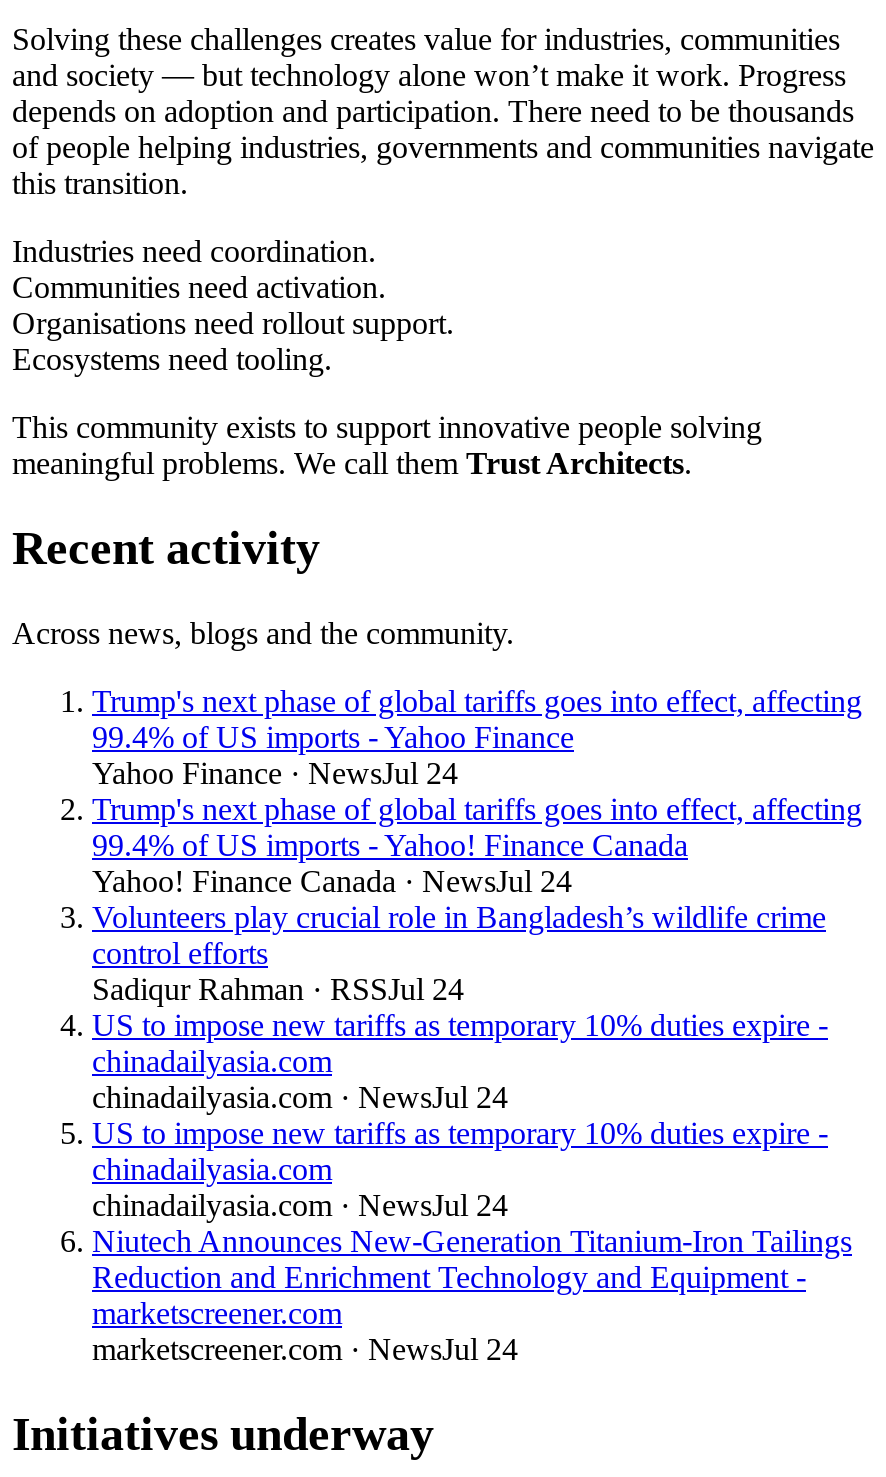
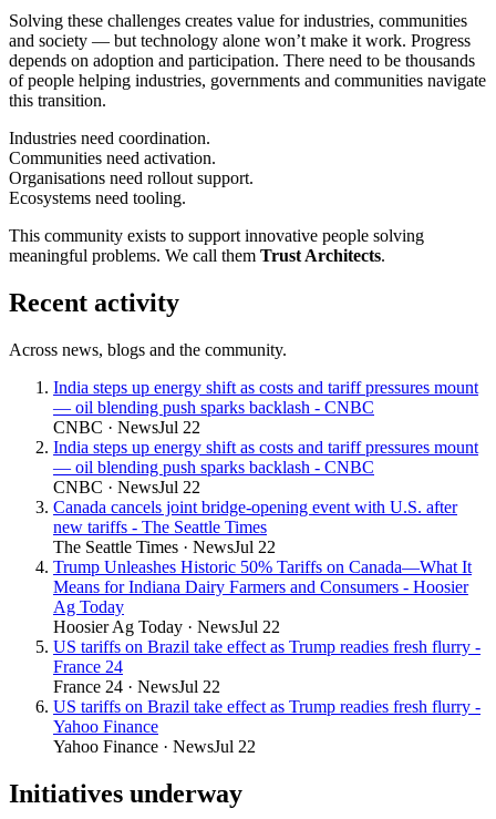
[92,684,862,1366] Trump's next phase of global tariffs goes into effect, affecting | 99.4% of US imports - Yahoo Finance | Yahoo Finance ·NewsJul 24 | Trump's next phase of global tariffs goes into effect, affecting | 99.4% of US imports - Yahoo! Finance Canada | Yahoo! Finance Canada · NewsJul 24 | Volunteers play crucial role in Bangladesh’s wildlife crime | control efforts | Sadiqur Rahman · RSSJul 24 | US to impose new tariffs as temporary 10% duties expire - | chinadailyasia.com | chinadailyasia.com · NewsJul 24 | US to impose new tariffs as temporary 10% duties expire - | chinadailyasia.com | chinadailyasia.com · NewsJul 24 | Niutech Announces New-Generation Titanium-Iron Tailings | Reduction and Enrichment Technology and Equipment - | marketscreener.com | marketscreener.com · NewsJul 24 -> [53,378,480,756] India steps up energy shift as costs and tariff pressures mount | — oil blending push sparks backlash - CNBC | CNBC · NewsJul 22 | India steps up energy shift as costs and tariff pressures mount | — oil blending push sparks backlash - CNBC | CNBC · NewsJul 22 | Canada cancels joint bridge-opening event with U.S. after | new tariffs - The Seattle Times | The Seattle Times · NewsJul 22 | Trump Unleashes Historic 50% Tariffs on Canada—What It | Means for Indiana Dairy Farmers and Consumers - Hoosier | Ag Today | Hoosier Ag Today · NewsJul 22 | US tariffs on Brazil take effect as Trump readies fresh flurry - | France 24 | France 24 · NewsJul 22 | US tariffs on Brazil take effect as Trump readies fresh flurry - | Yahoo Finance | Yahoo Finance · NewsJul 22

